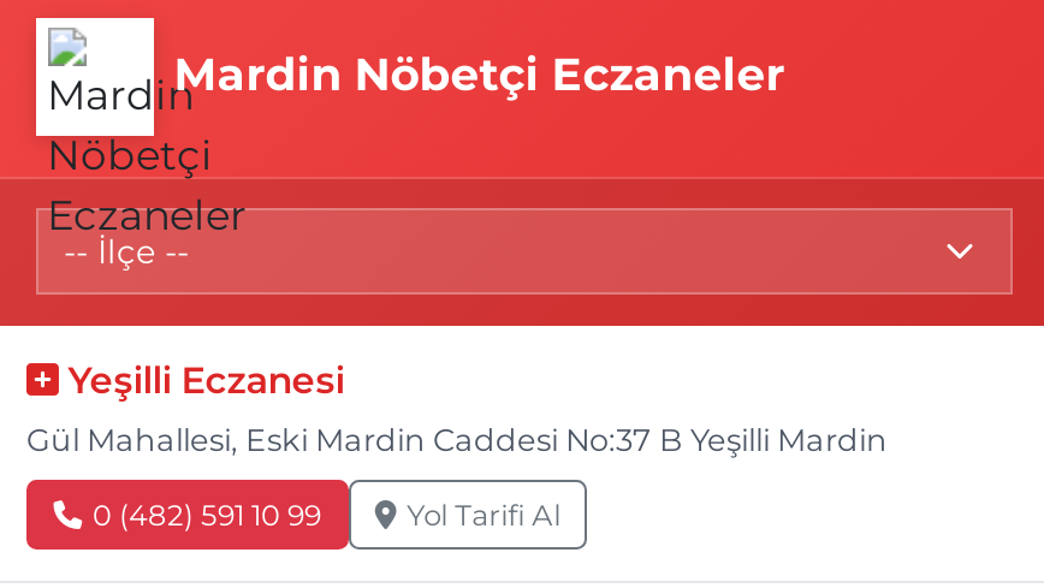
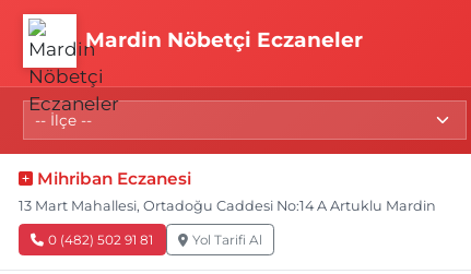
[68,358,344,404] Yeşilli Eczanesi -> [37,169,191,189] Mihriban Eczanesi
[26,421,888,457] Gül Mahallesi, Eski Mardin Caddesi No:37 B Yeşilli Mardin -> [19,197,436,214] 13 Mart Mahallesi, Ortadoğu Caddesi No:14 A Artuklu Mardin
[92,497,321,533] 0 (482) 591 10 99 -> [49,232,153,248] 0 (482) 502 91 81

